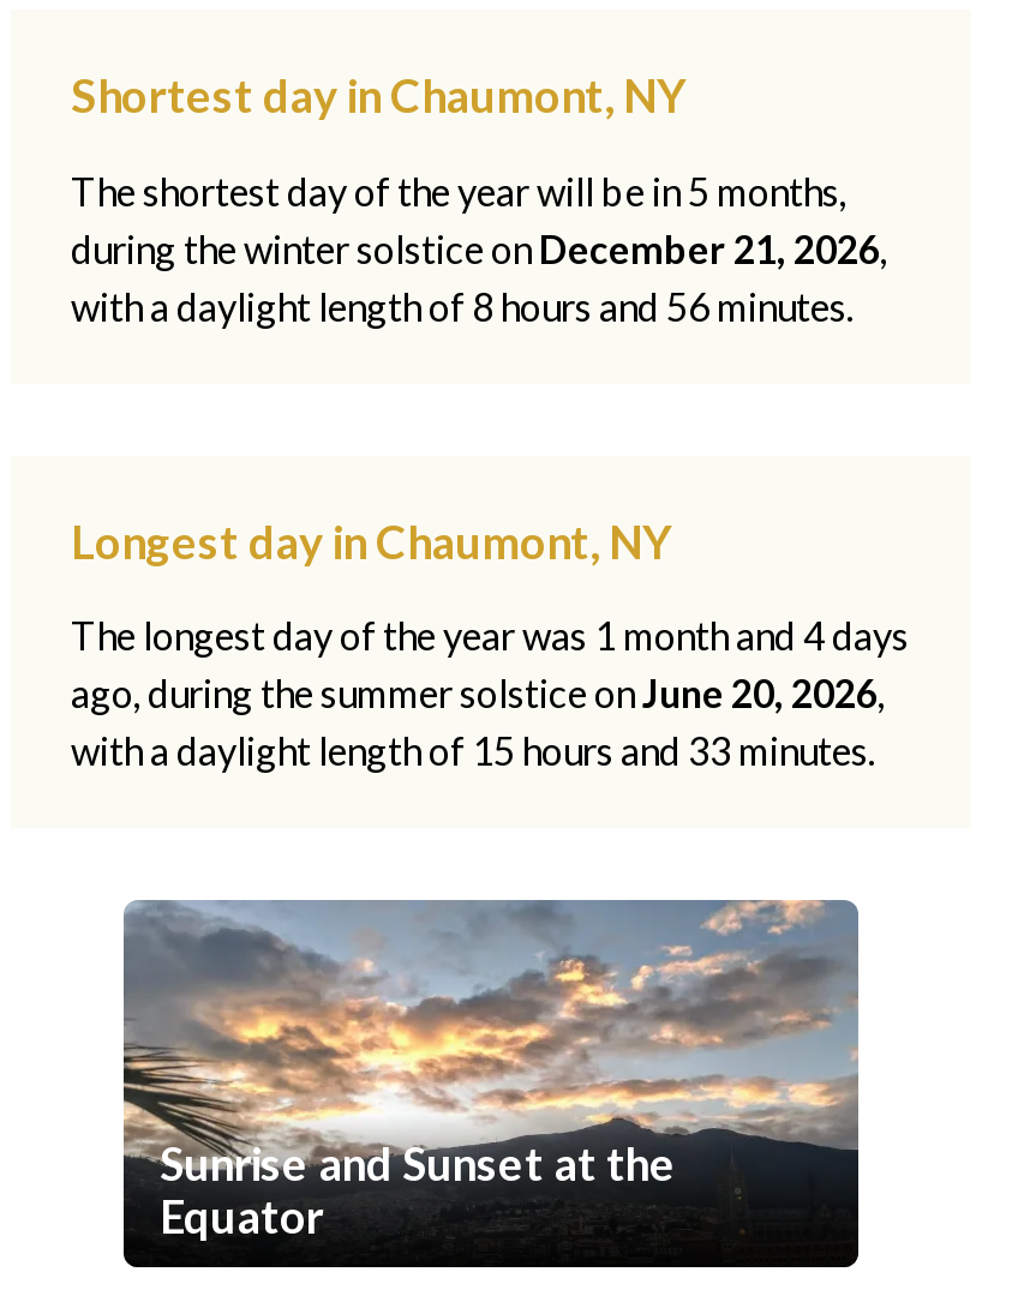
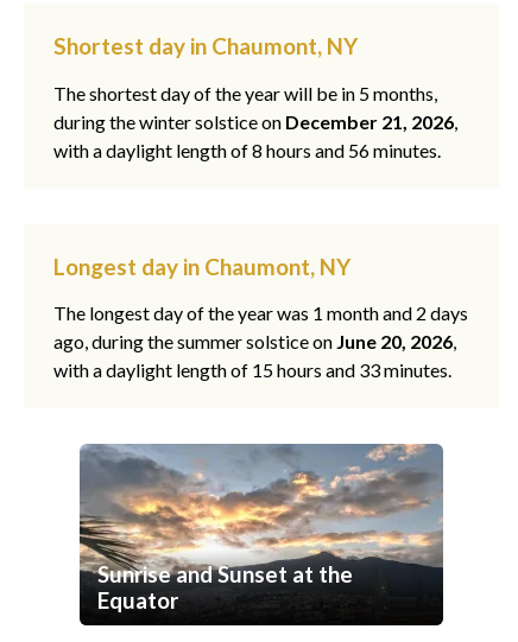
[71,613,909,659] The longest day of the year was 1 month and 4 days -> [53,302,468,324] The longest day of the year was 1 month and 2 days

